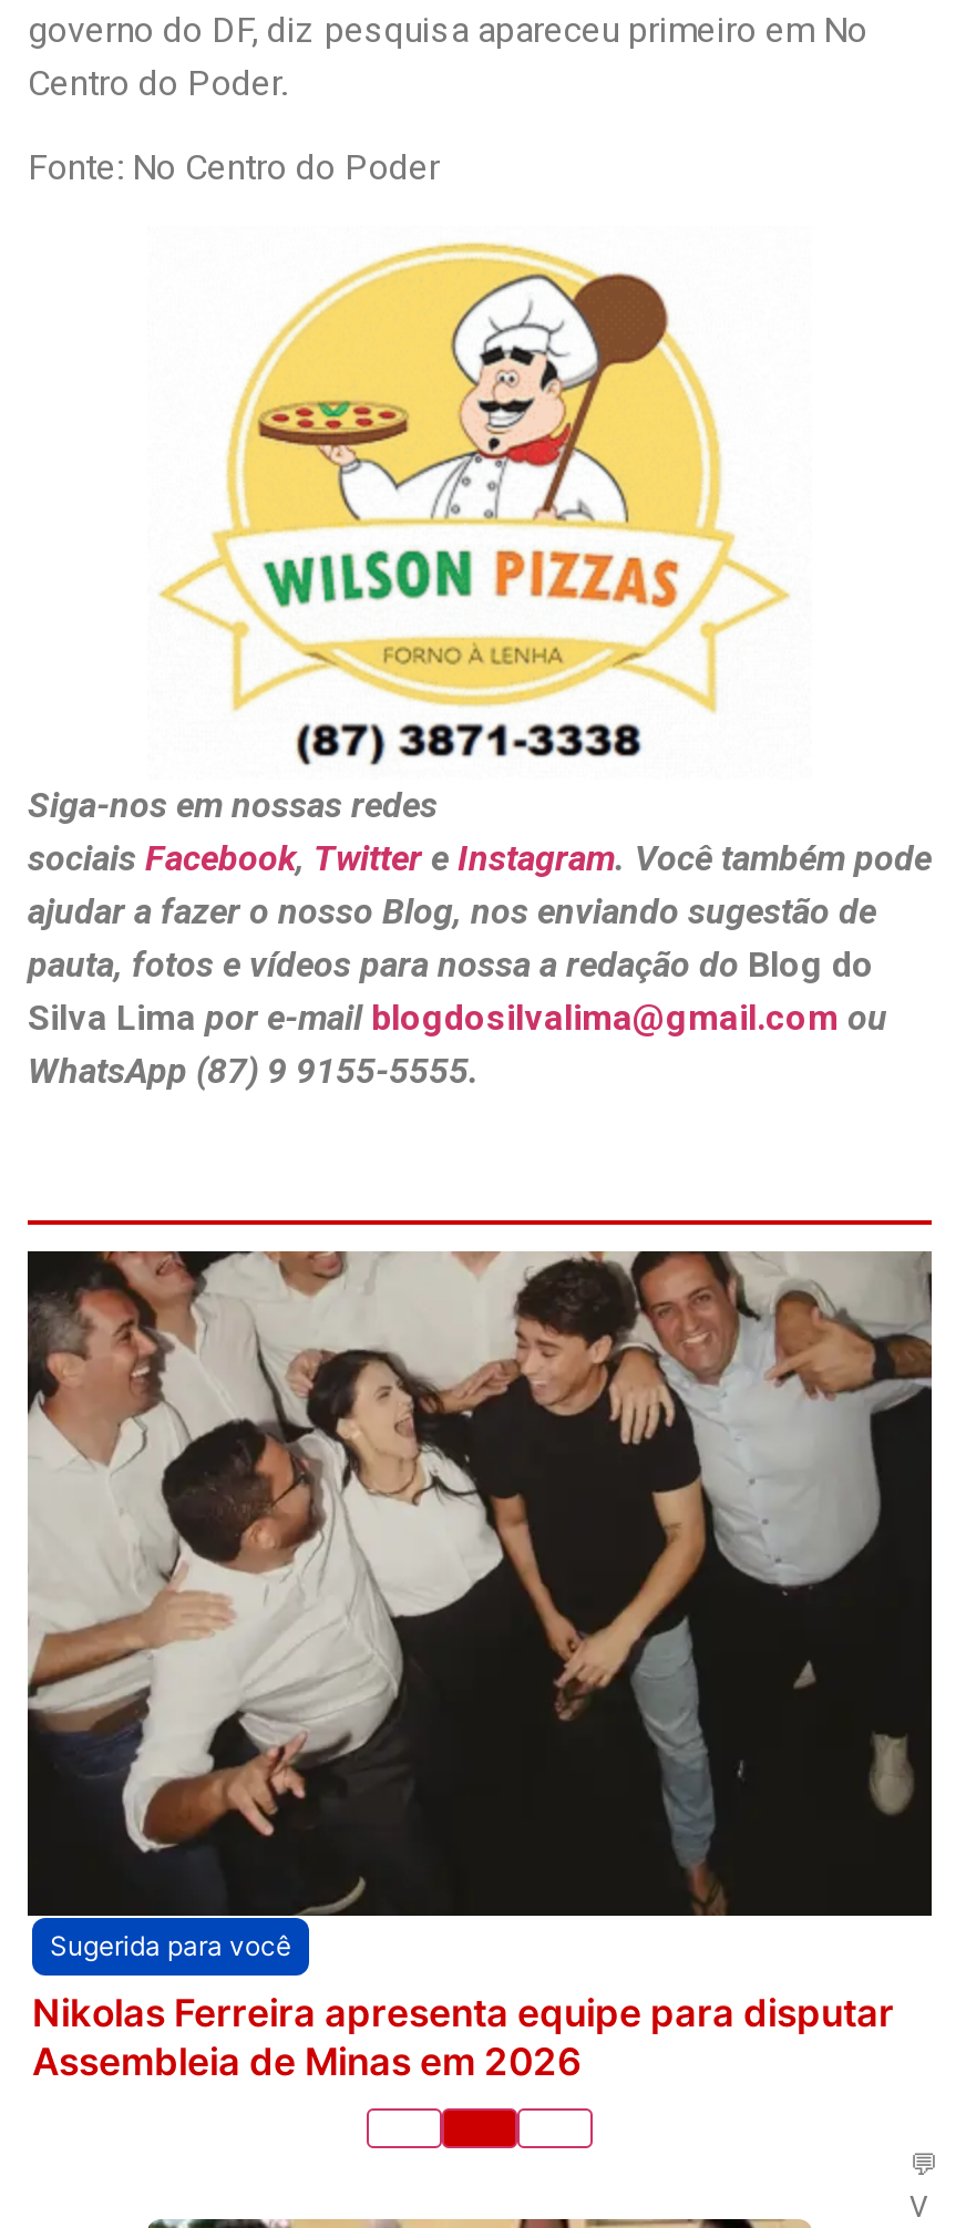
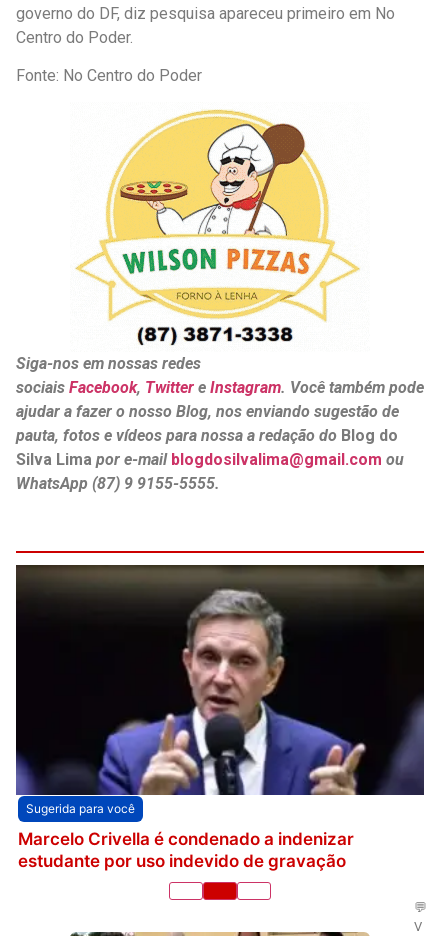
[28,1249,934,2083] [image] | Nikolas Ferreira apresenta equipe para disputar | Assembleia de Minas em 2026 -> [15,564,425,871] [image] | Marcelo Crivella é condenado a indenizar | estudante por uso indevido de gravação

